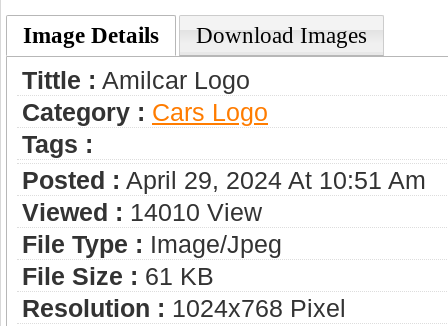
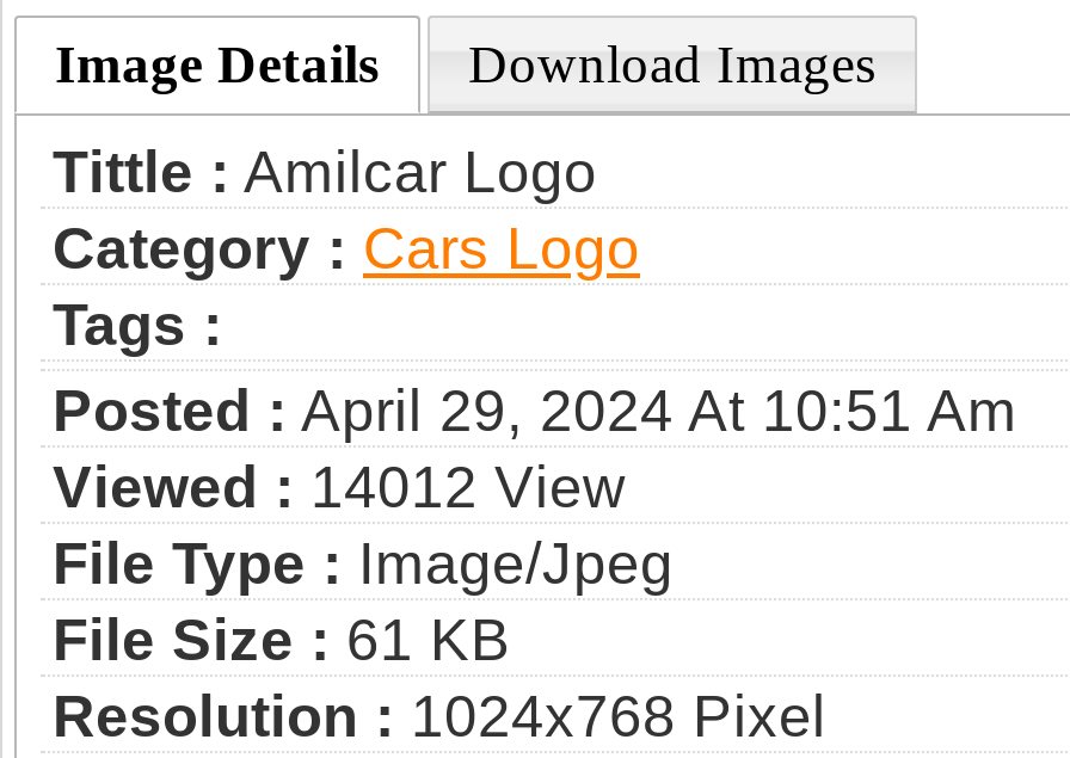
[22,199,262,226] Viewed : 14010 View -> [53,455,626,520] Viewed : 14012 View

